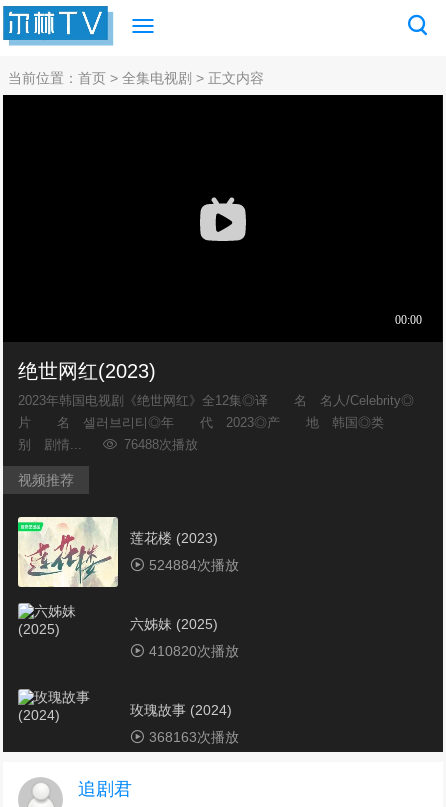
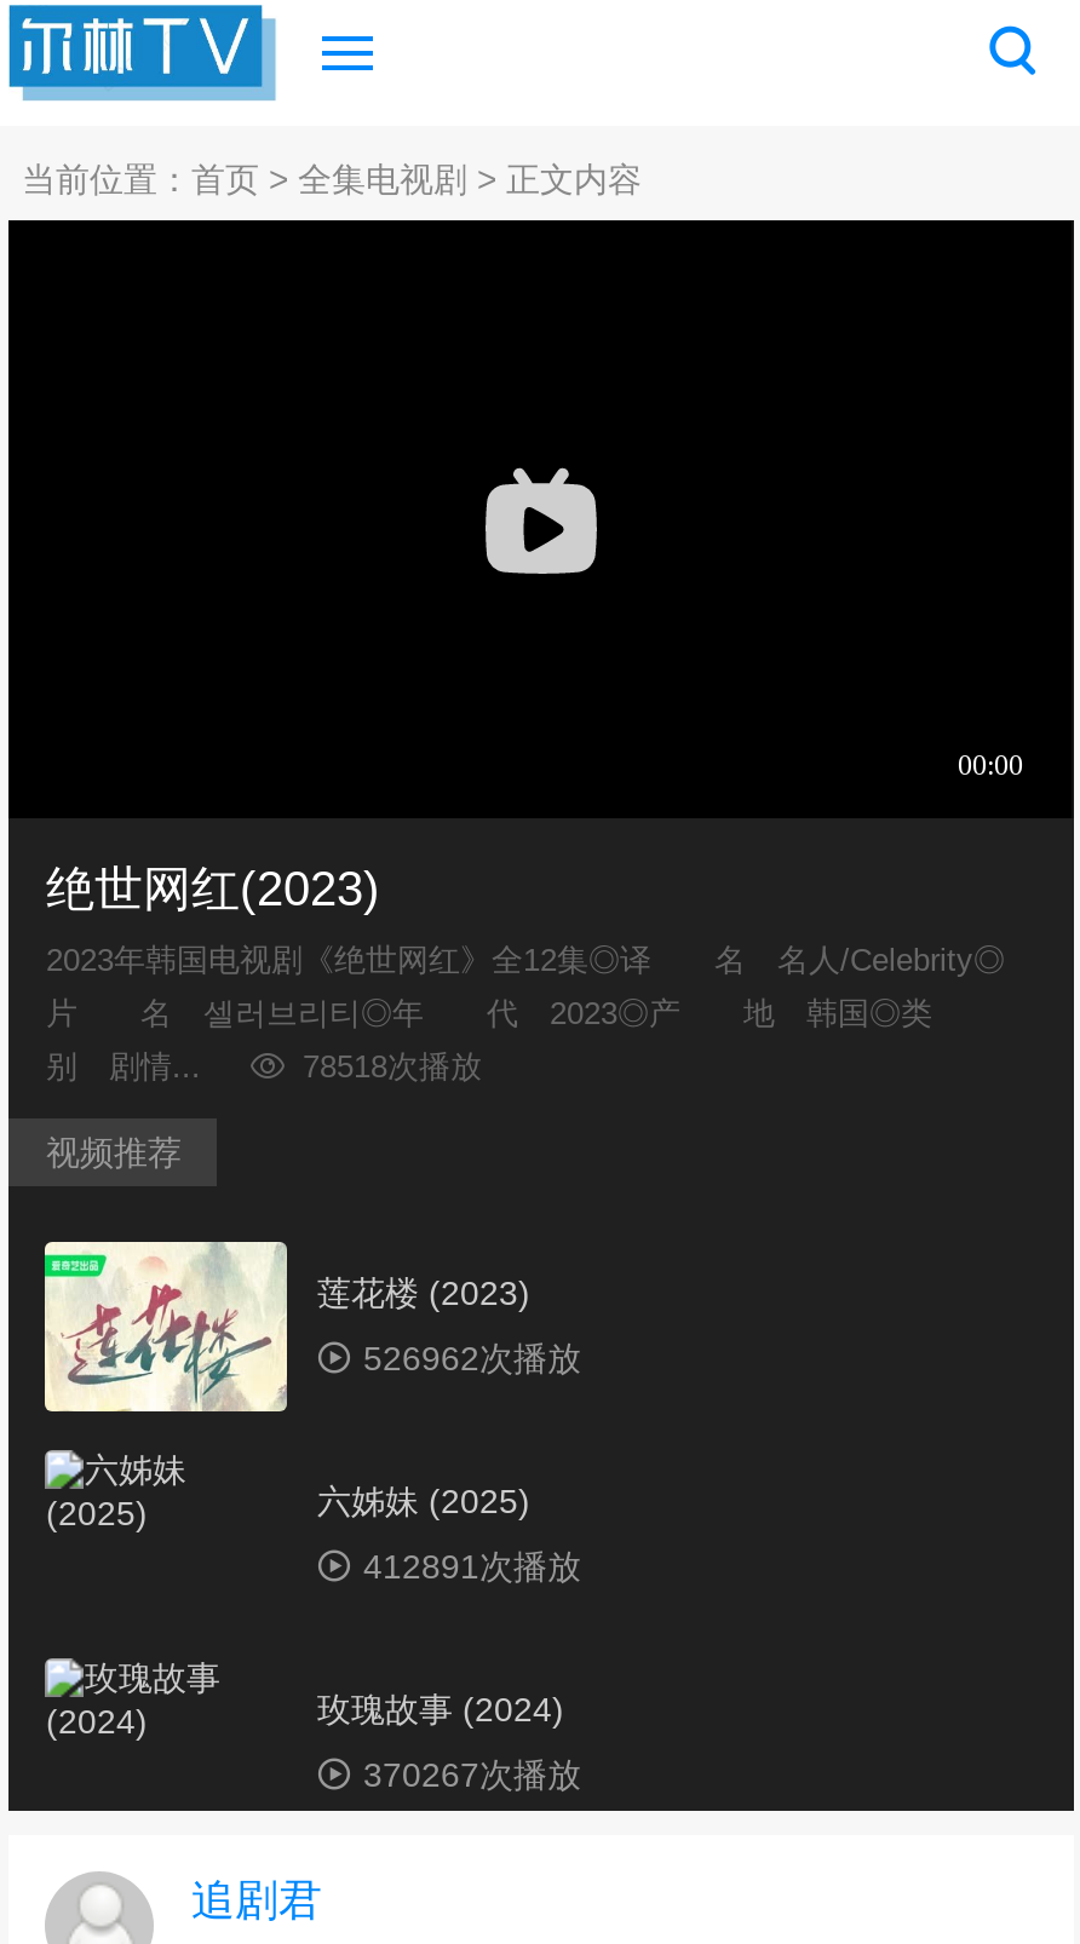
[18,437,198,452] 别 剧情... 76488次播放 -> [46,1048,482,1085] 别 剧情... 78518次播放
[149,557,239,573] 524884次播放 -> [363,1340,581,1379] 526962次播放
[149,643,239,659] 410820次播放 -> [363,1548,581,1587] 412891次播放
[149,729,239,745] 368163次播放 -> [363,1756,581,1795] 370267次播放

